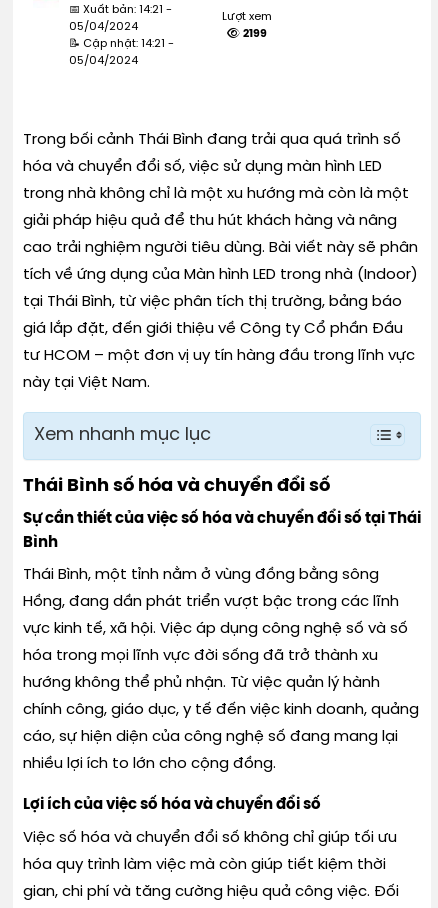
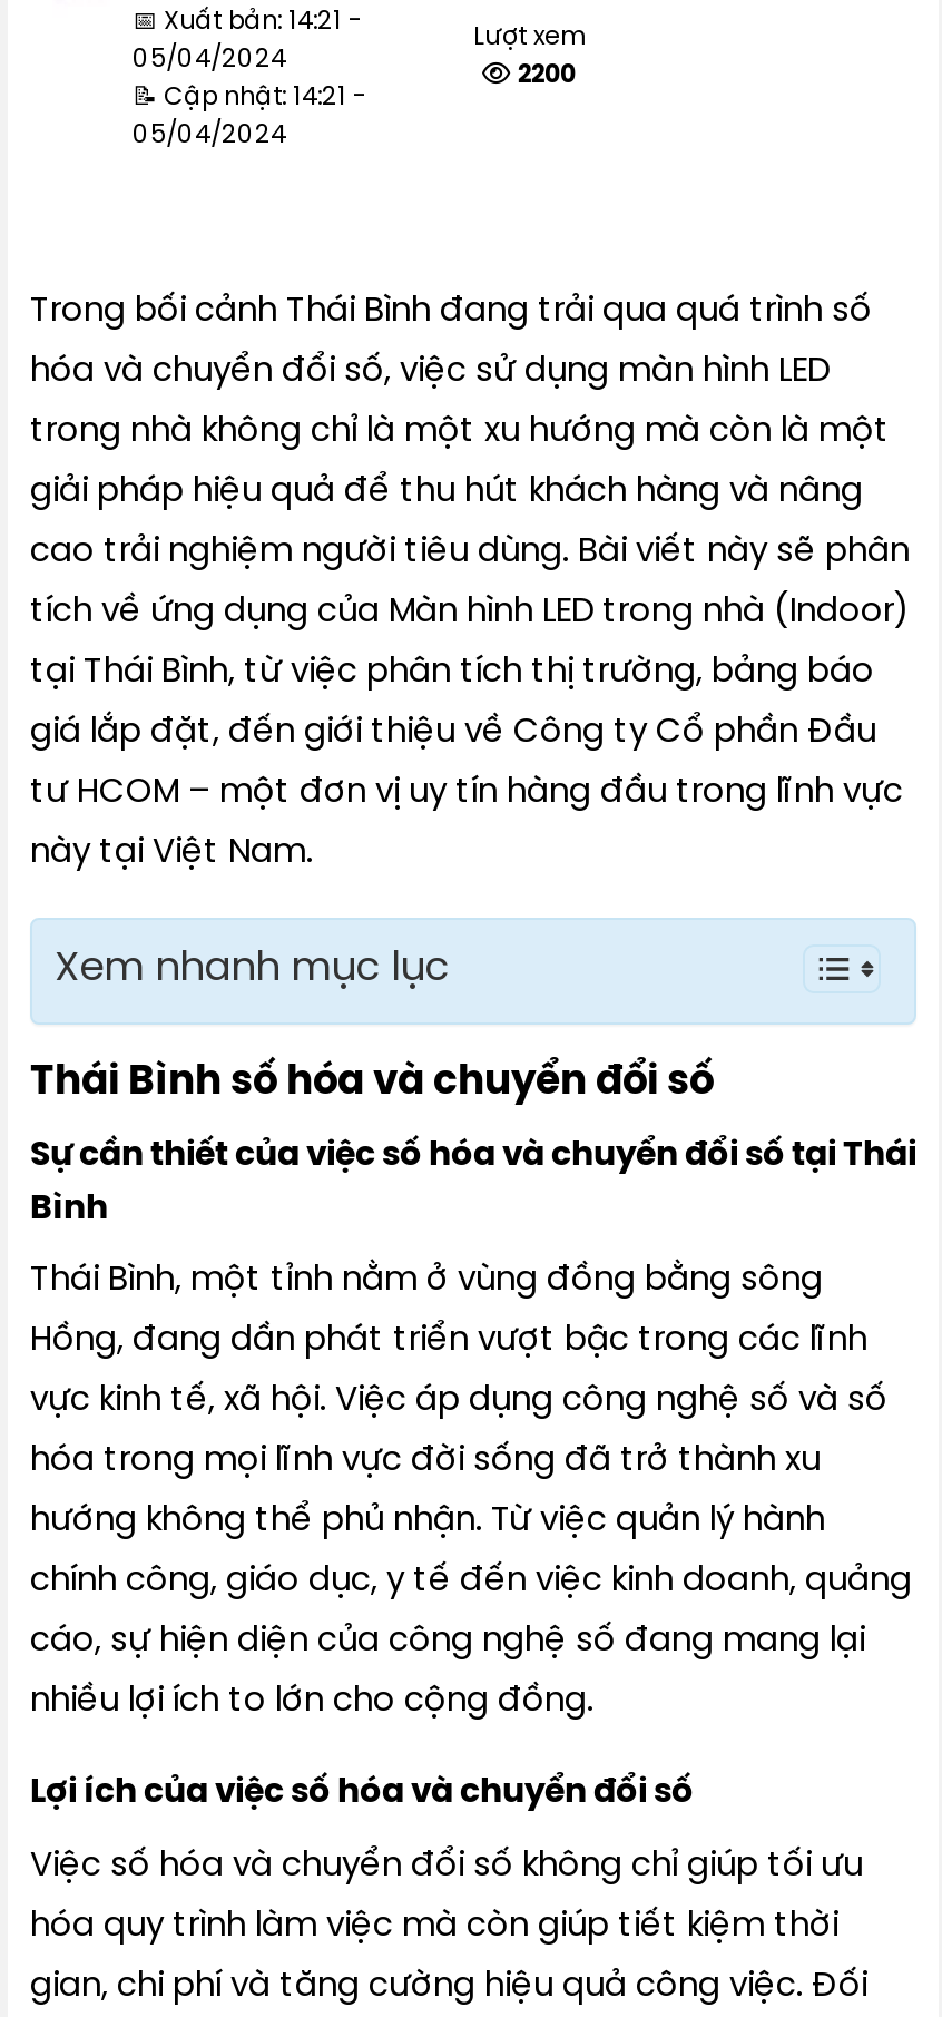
[243,28,267,40] 2199 -> [518,63,576,90] 2200

